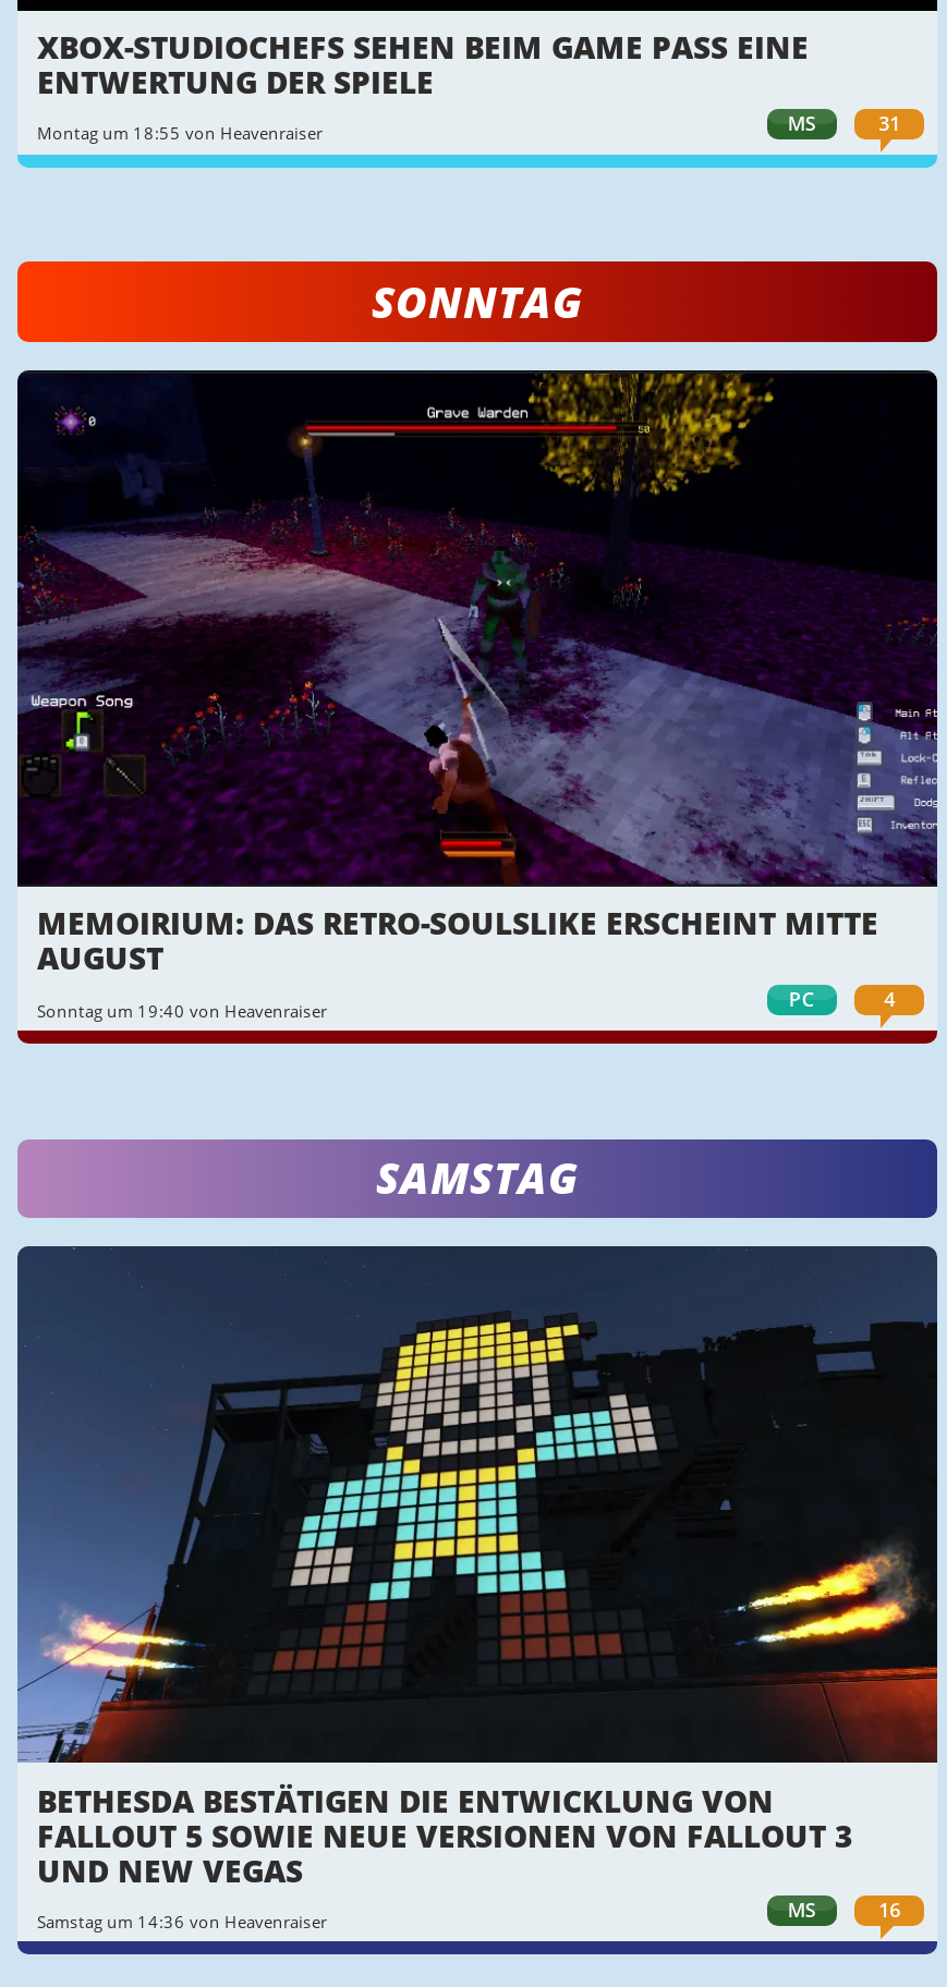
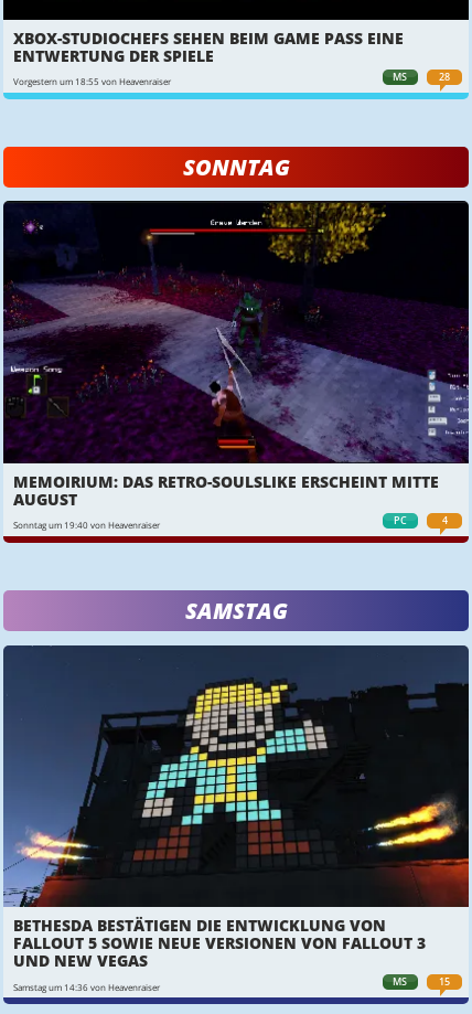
[879,109,900,137] 31 -> [439,69,450,84] 28
[37,122,323,144] Montag um 18:55 von Heavenraiser -> [13,76,171,87] Vorgestern um 18:55 von Heavenraiser
[879,1896,900,1924] 16 -> [439,975,450,989] 15

